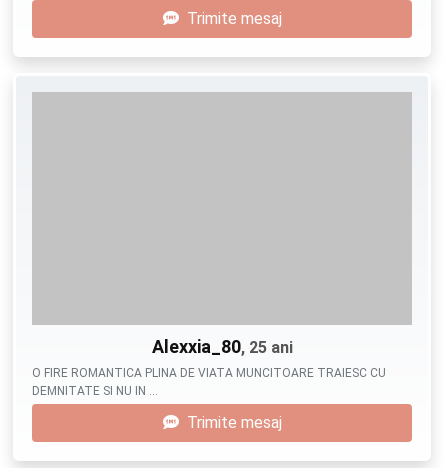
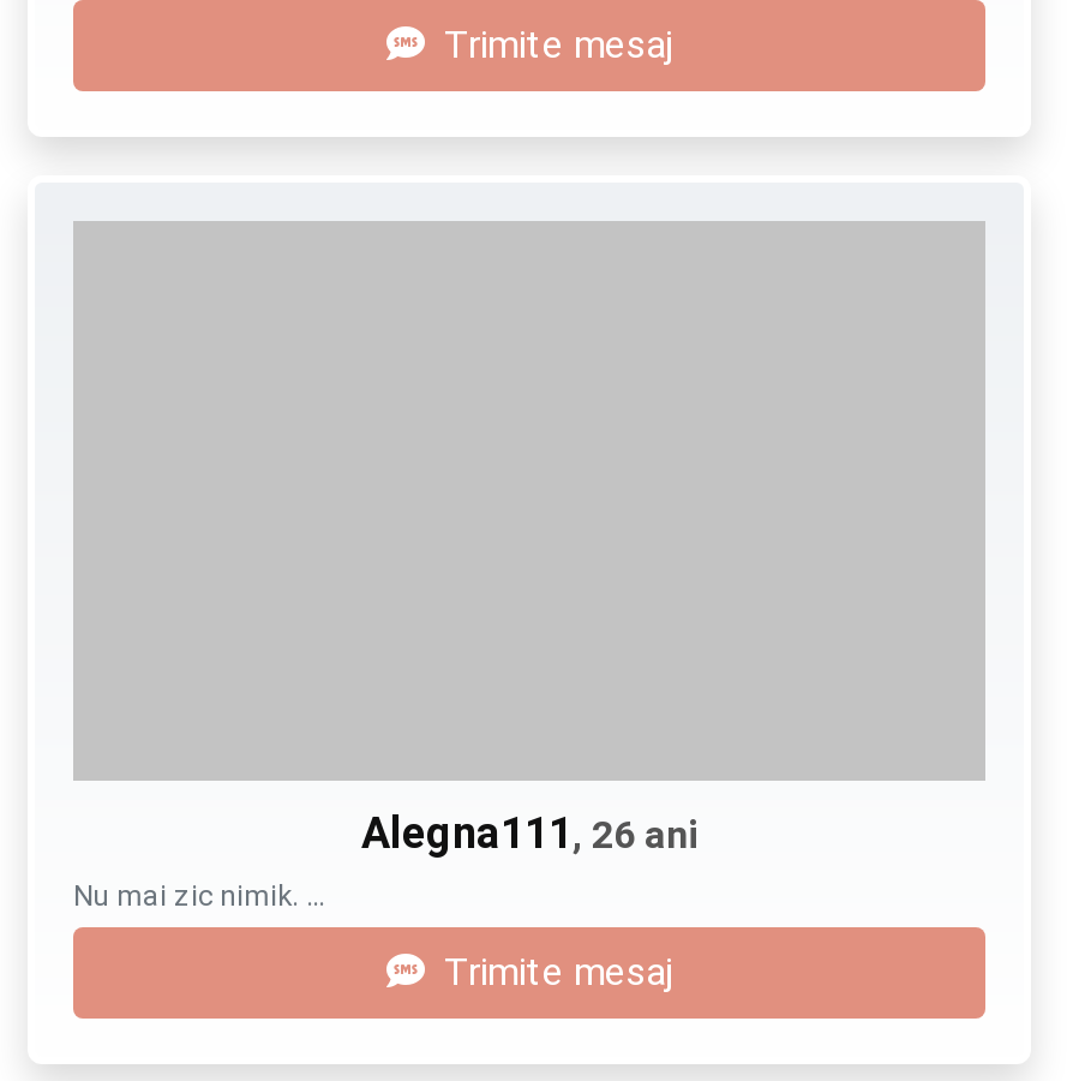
[32,336,386,398] Alexxia_80, 25 ani | O FIRE ROMANTICA PLINA DE VIATA MUNCITOARE TRAIESC CU | DEMNITATE SI NU IN … -> [73,807,697,913] Alegna111, 26 ani | Nu mai zic nimik. …

